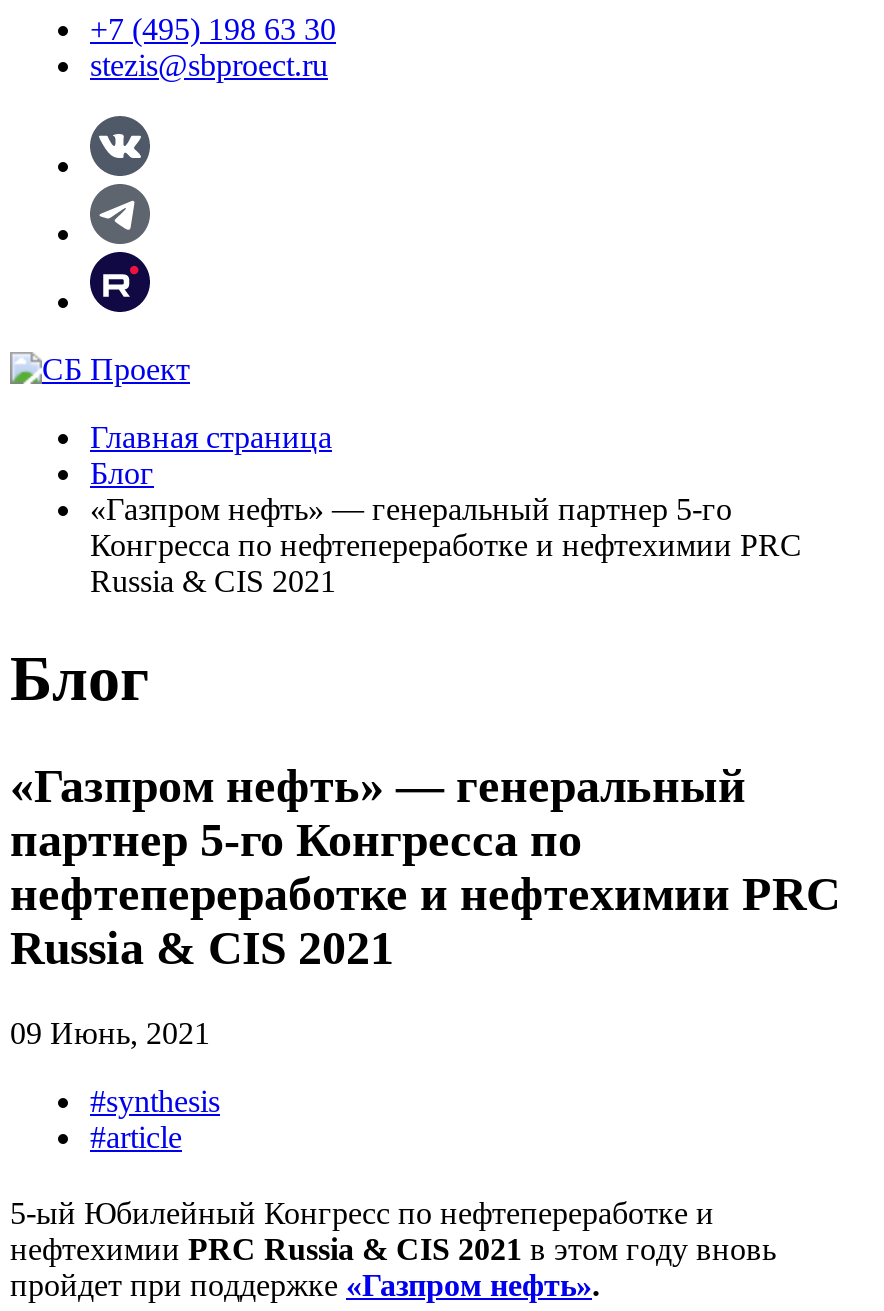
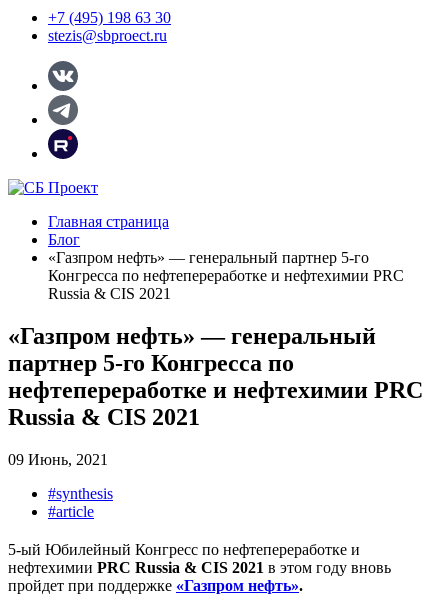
[10,643,150,715] Блог -> none

